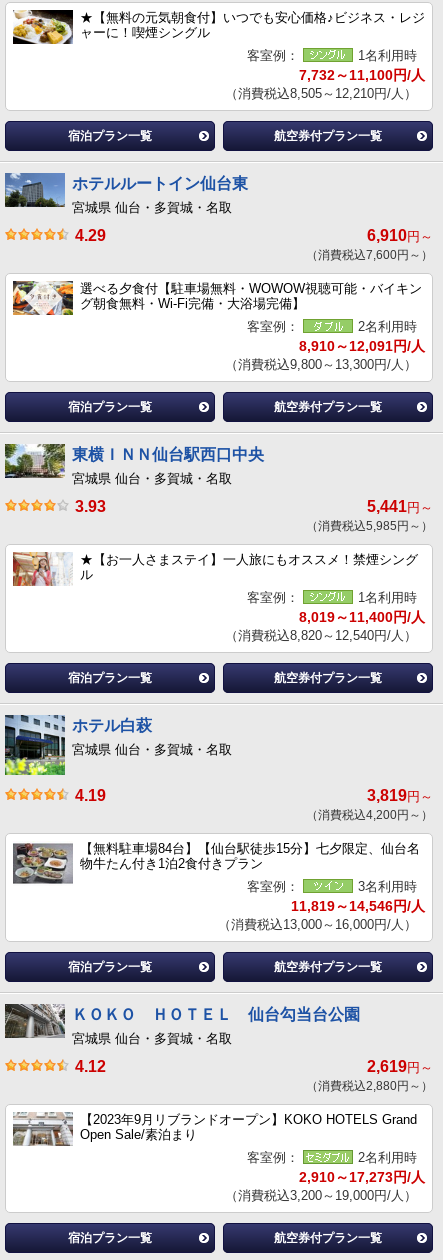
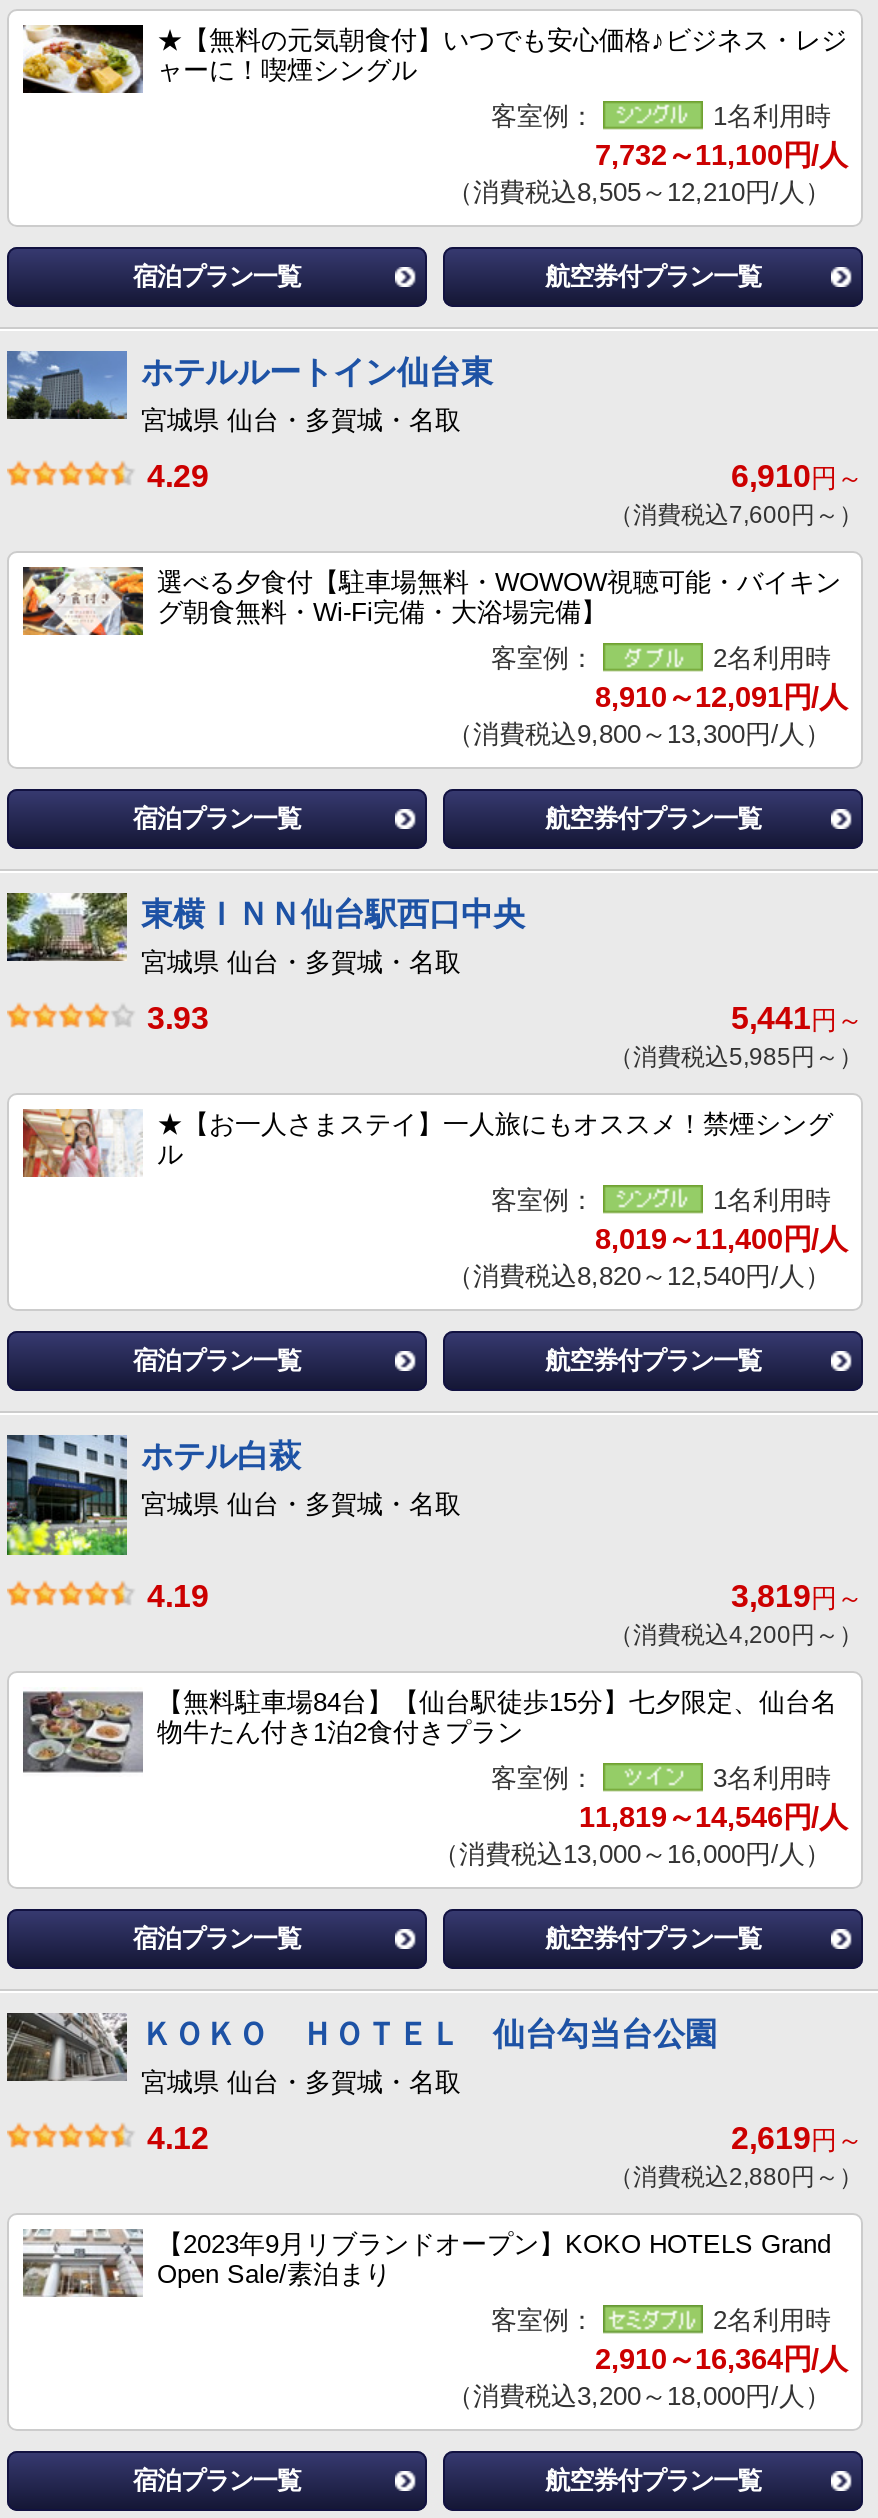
[299,1169,425,1185] 2,910～17,273円/人 -> [595,2344,847,2376] 2,910～16,364円/人
[225,1188,417,1203] （消費税込3,200～19,000円/人） -> [447,2382,831,2412] （消費税込3,200～18,000円/人）

